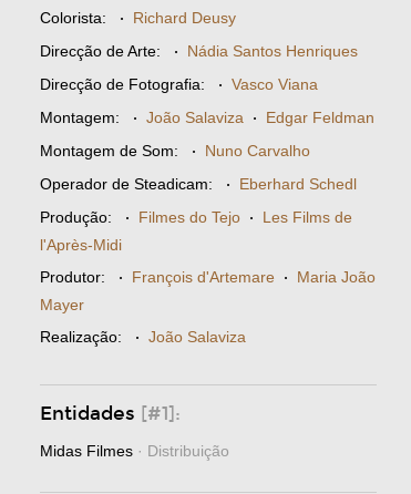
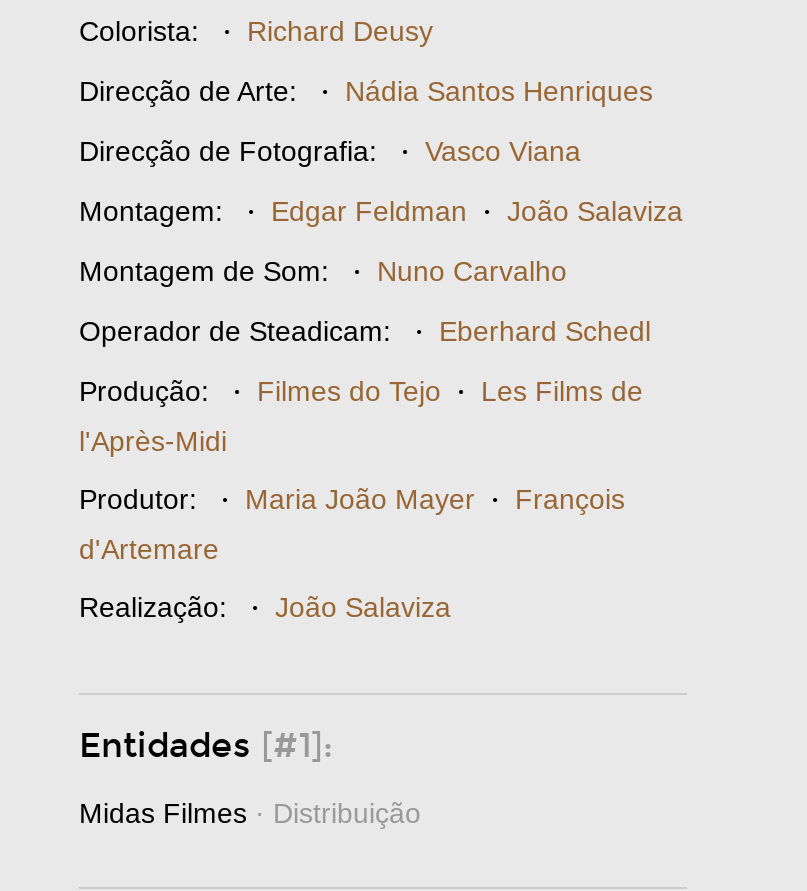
[40,108,374,127] Montagem: · João Salaviza · Edgar Feldman -> [79,194,683,228] Montagem: · Edgar Feldman · João Salaviza
[40,267,376,286] Produtor: · François d'Artemare · Maria João -> [79,482,625,516] Produtor: · Maria João Mayer · François
[40,295,84,313] Mayer -> [79,532,219,564] d'Artemare

